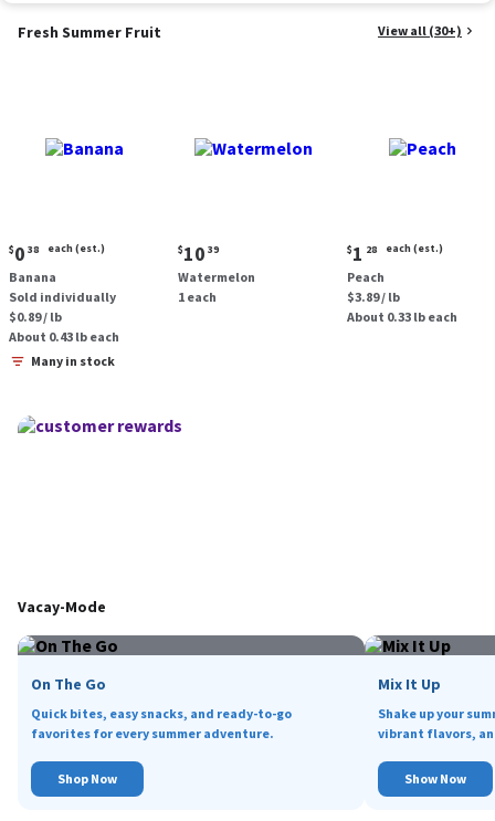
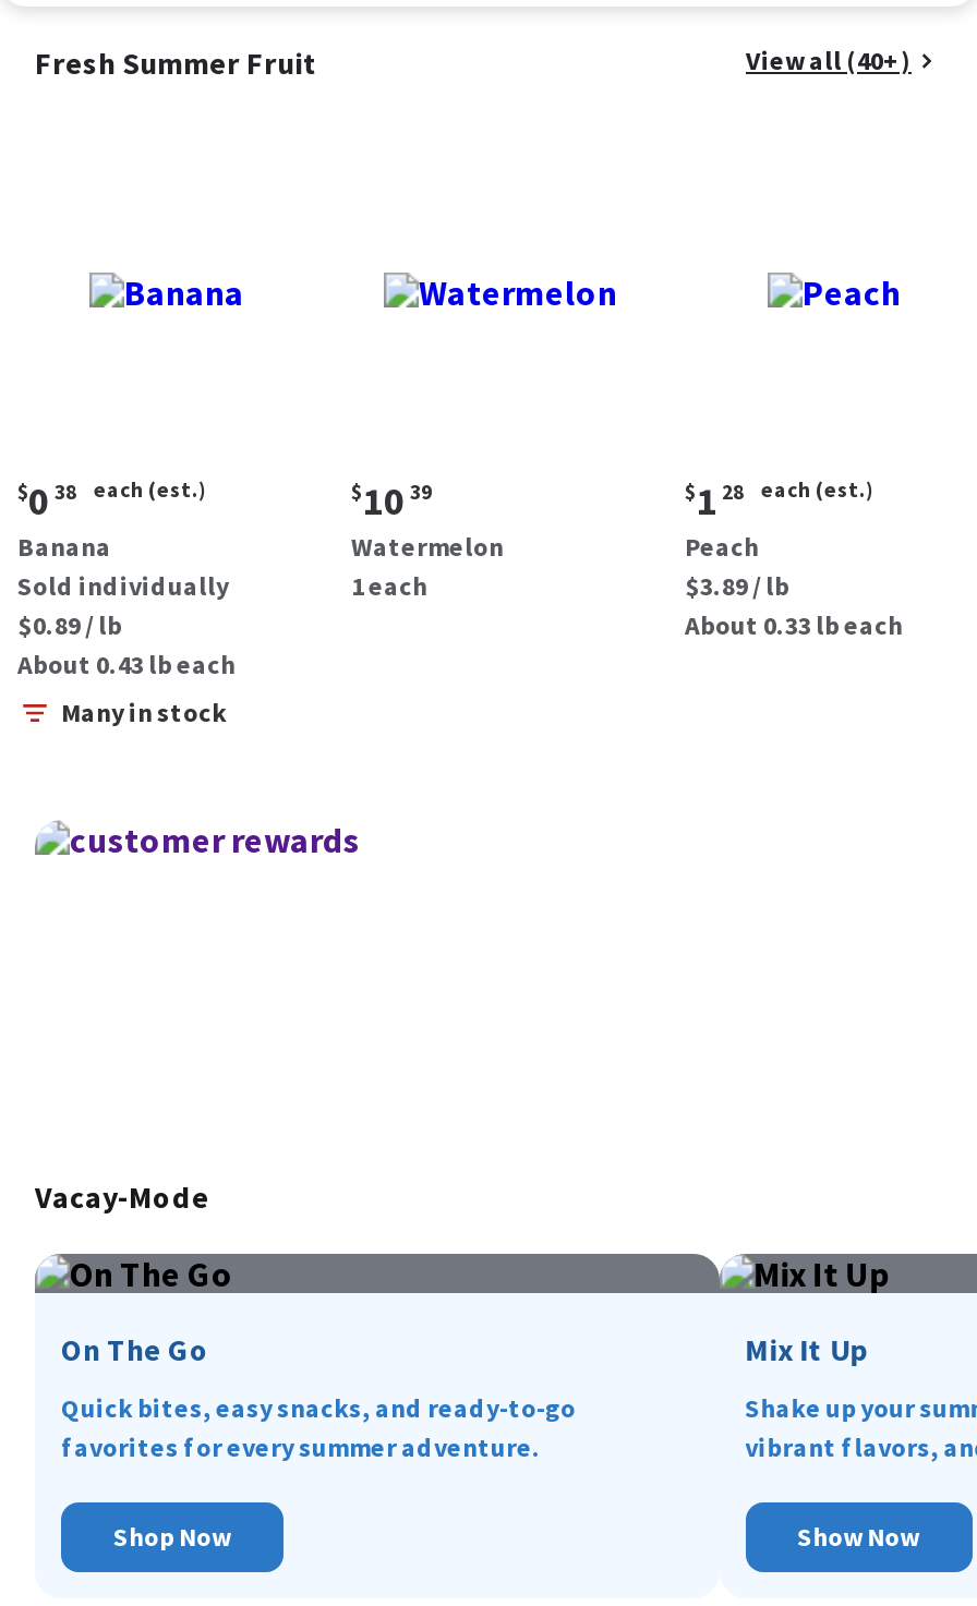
[378,22,462,39] View all (30+) -> [746,44,912,77] View all (40+)

